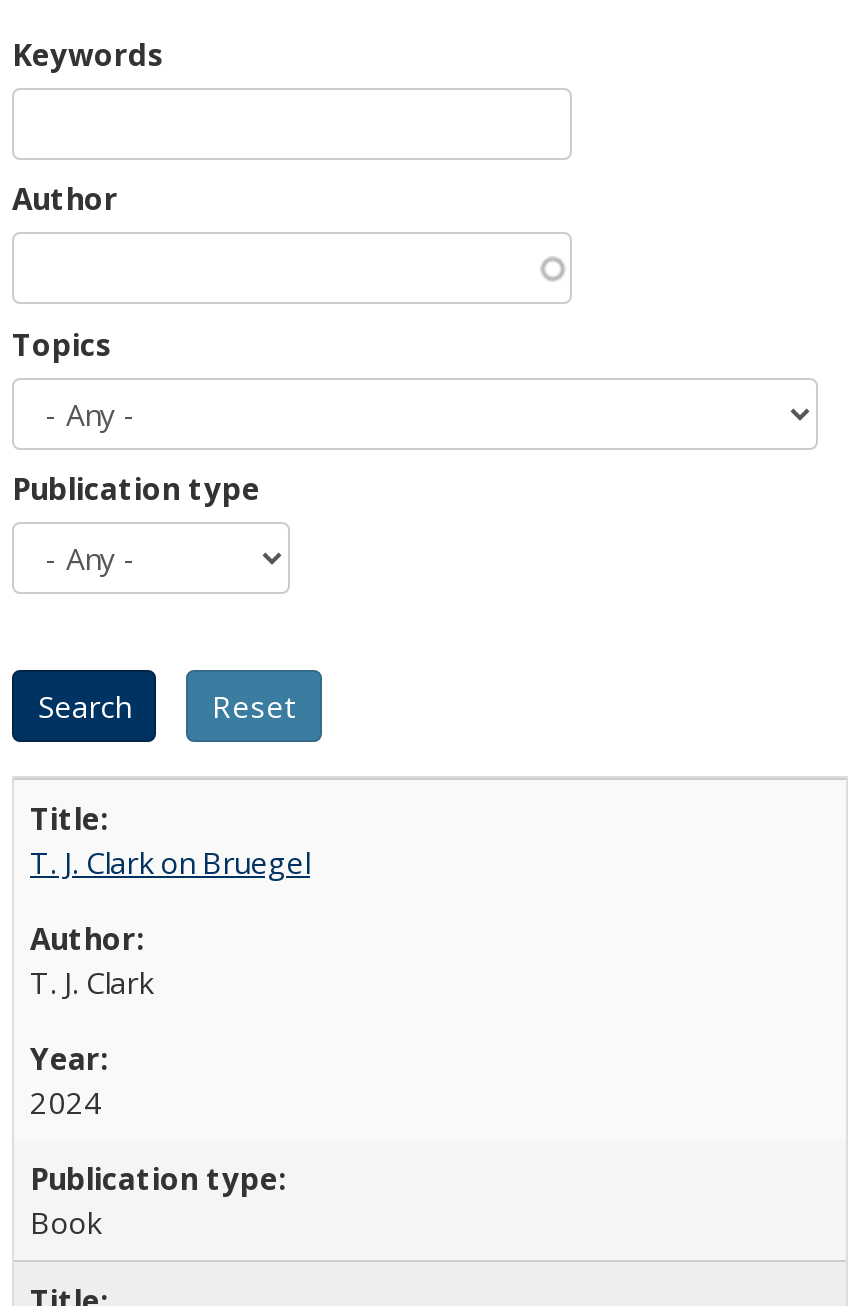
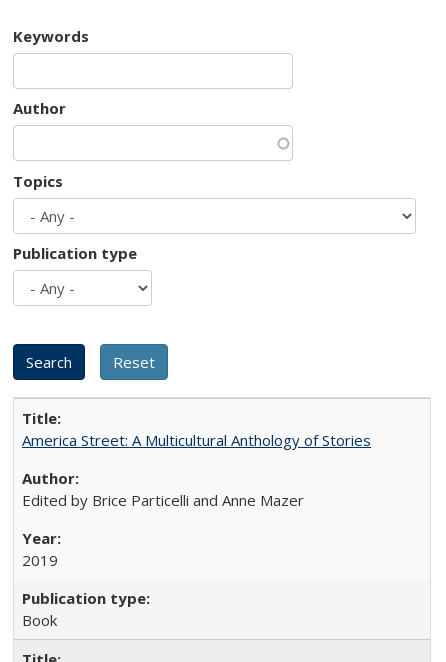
[30,842,310,882] T. J. Clark on Bruegel -> [22,430,371,450] America Street: A Multicultural Anthology of Stories
[30,962,152,1002] T. J. Clark -> [22,490,304,510] Edited by Brice Particelli and Anne Mazer
[30,1082,102,1122] 2024 -> [22,550,58,570] 2019

